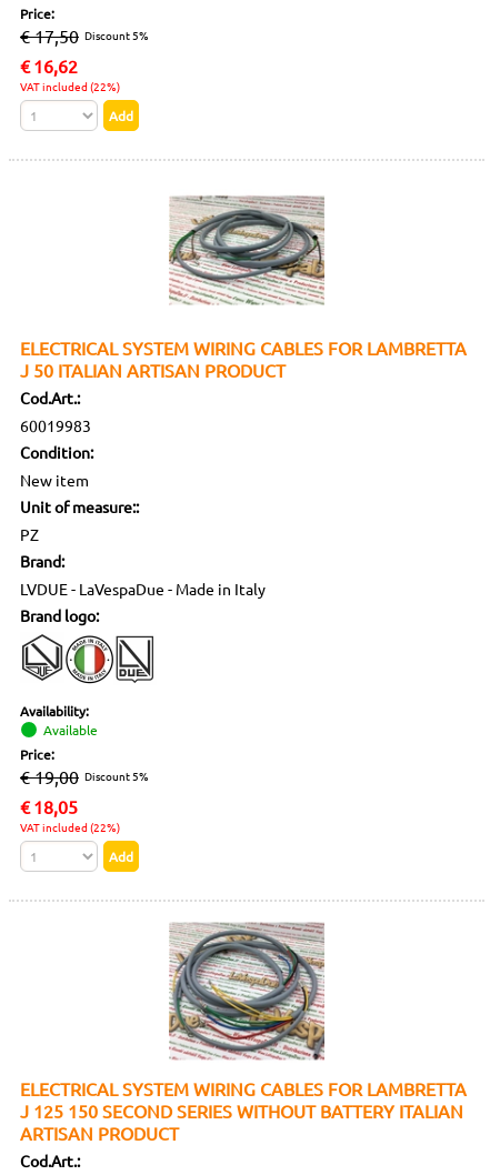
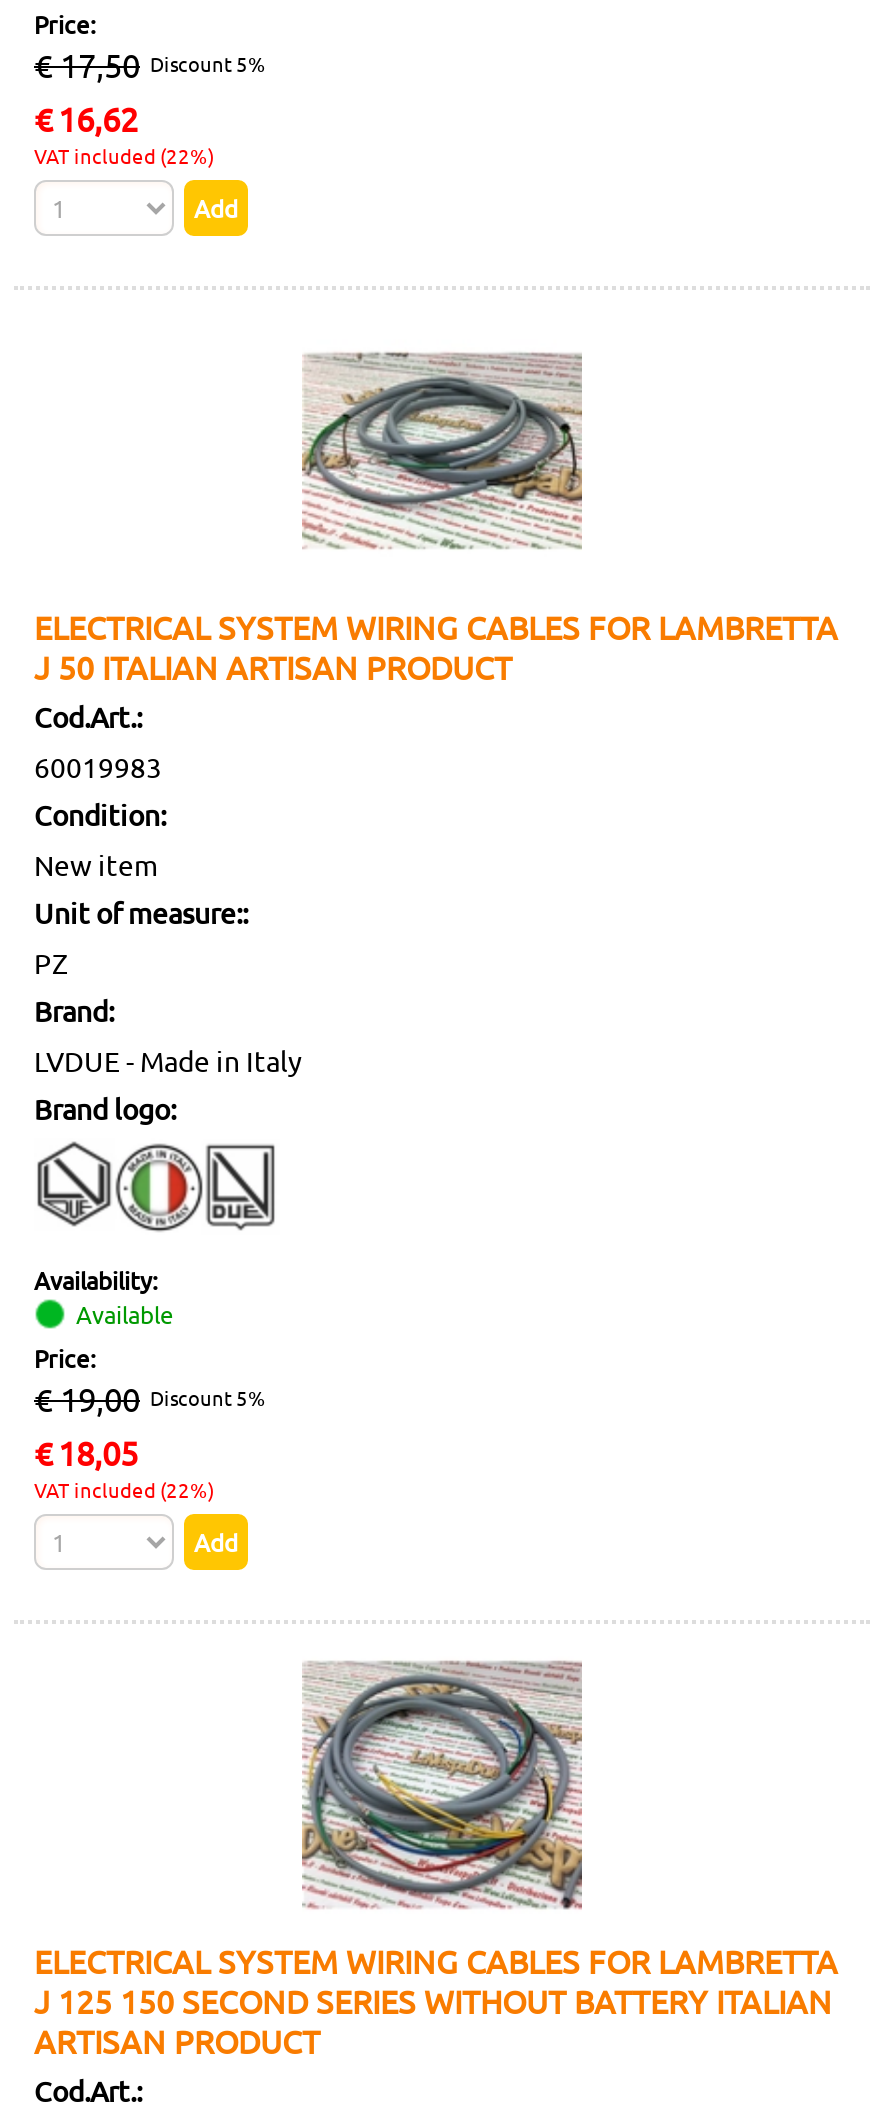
[20,579,266,599] LVDUE - LaVespaDue - Made in Italy -> [34,1042,302,1078] LVDUE - Made in Italy

